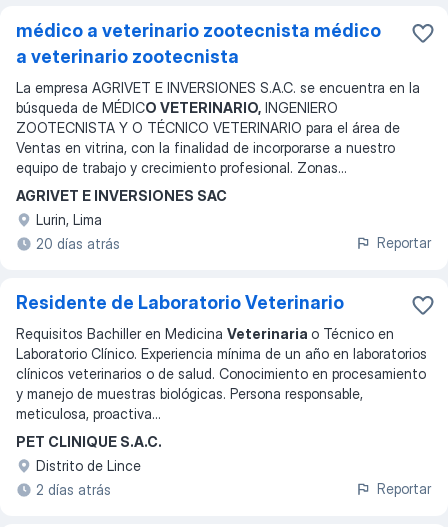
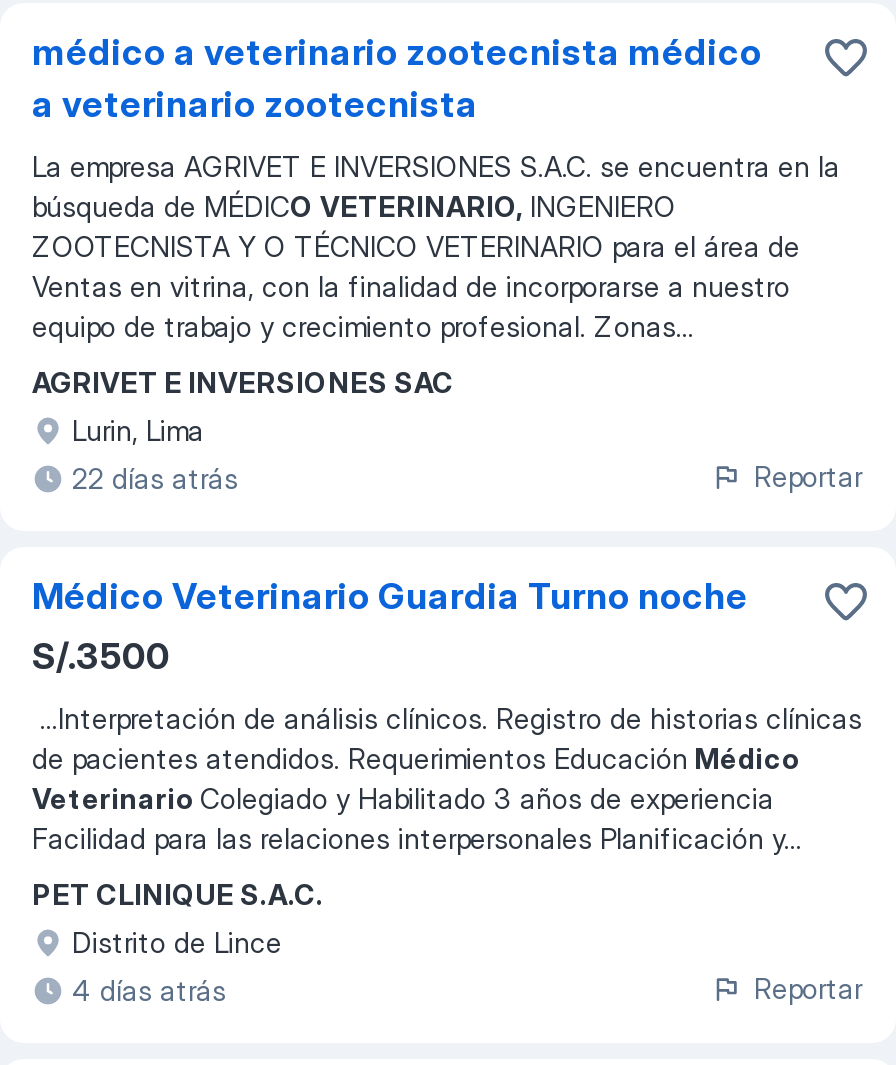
[36,235,120,252] 20 días atrás -> [72,461,238,495] 22 días atrás
[16,292,344,313] Residente de Laboratorio Veterinario -> [32,575,748,677] Médico Veterinario Guardia Turno noche | S/.3500
[16,325,427,422] Requisitos Bachiller en Medicina Veterinaria o Técnico en | Laboratorio Clínico. Experiencia mínima de un año en laboratorios | clínicos veterinarios o de salud. Conocimiento en procesamiento | y manejo de muestras biológicas. Persona responsable, | meticulosa, proactiva... -> [32,701,862,855] ...Interpretación de análisis clínicos. Registro de historias clínicas | de pacientes atendidos. Requerimientos Educación Médico | Veterinario Colegiado y Habilitado 3 años de experiencia | Facilidad para las relaciones interpersonales Planificación y...
[36,481,111,498] 2 días atrás -> [72,973,226,1007] 4 días atrás

